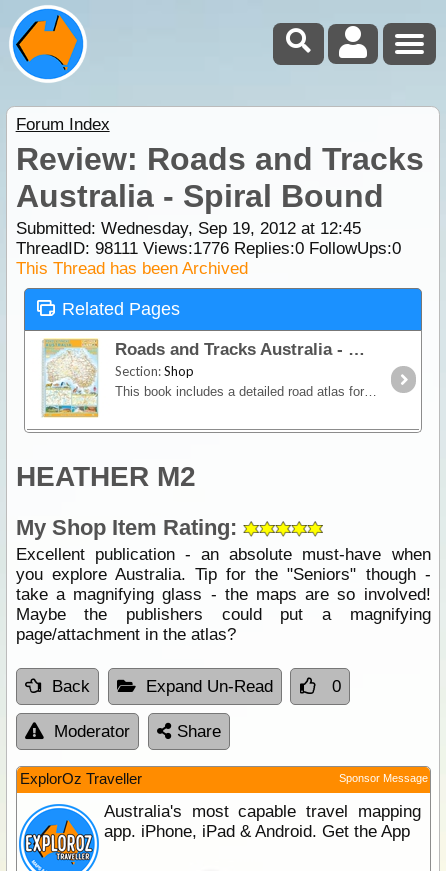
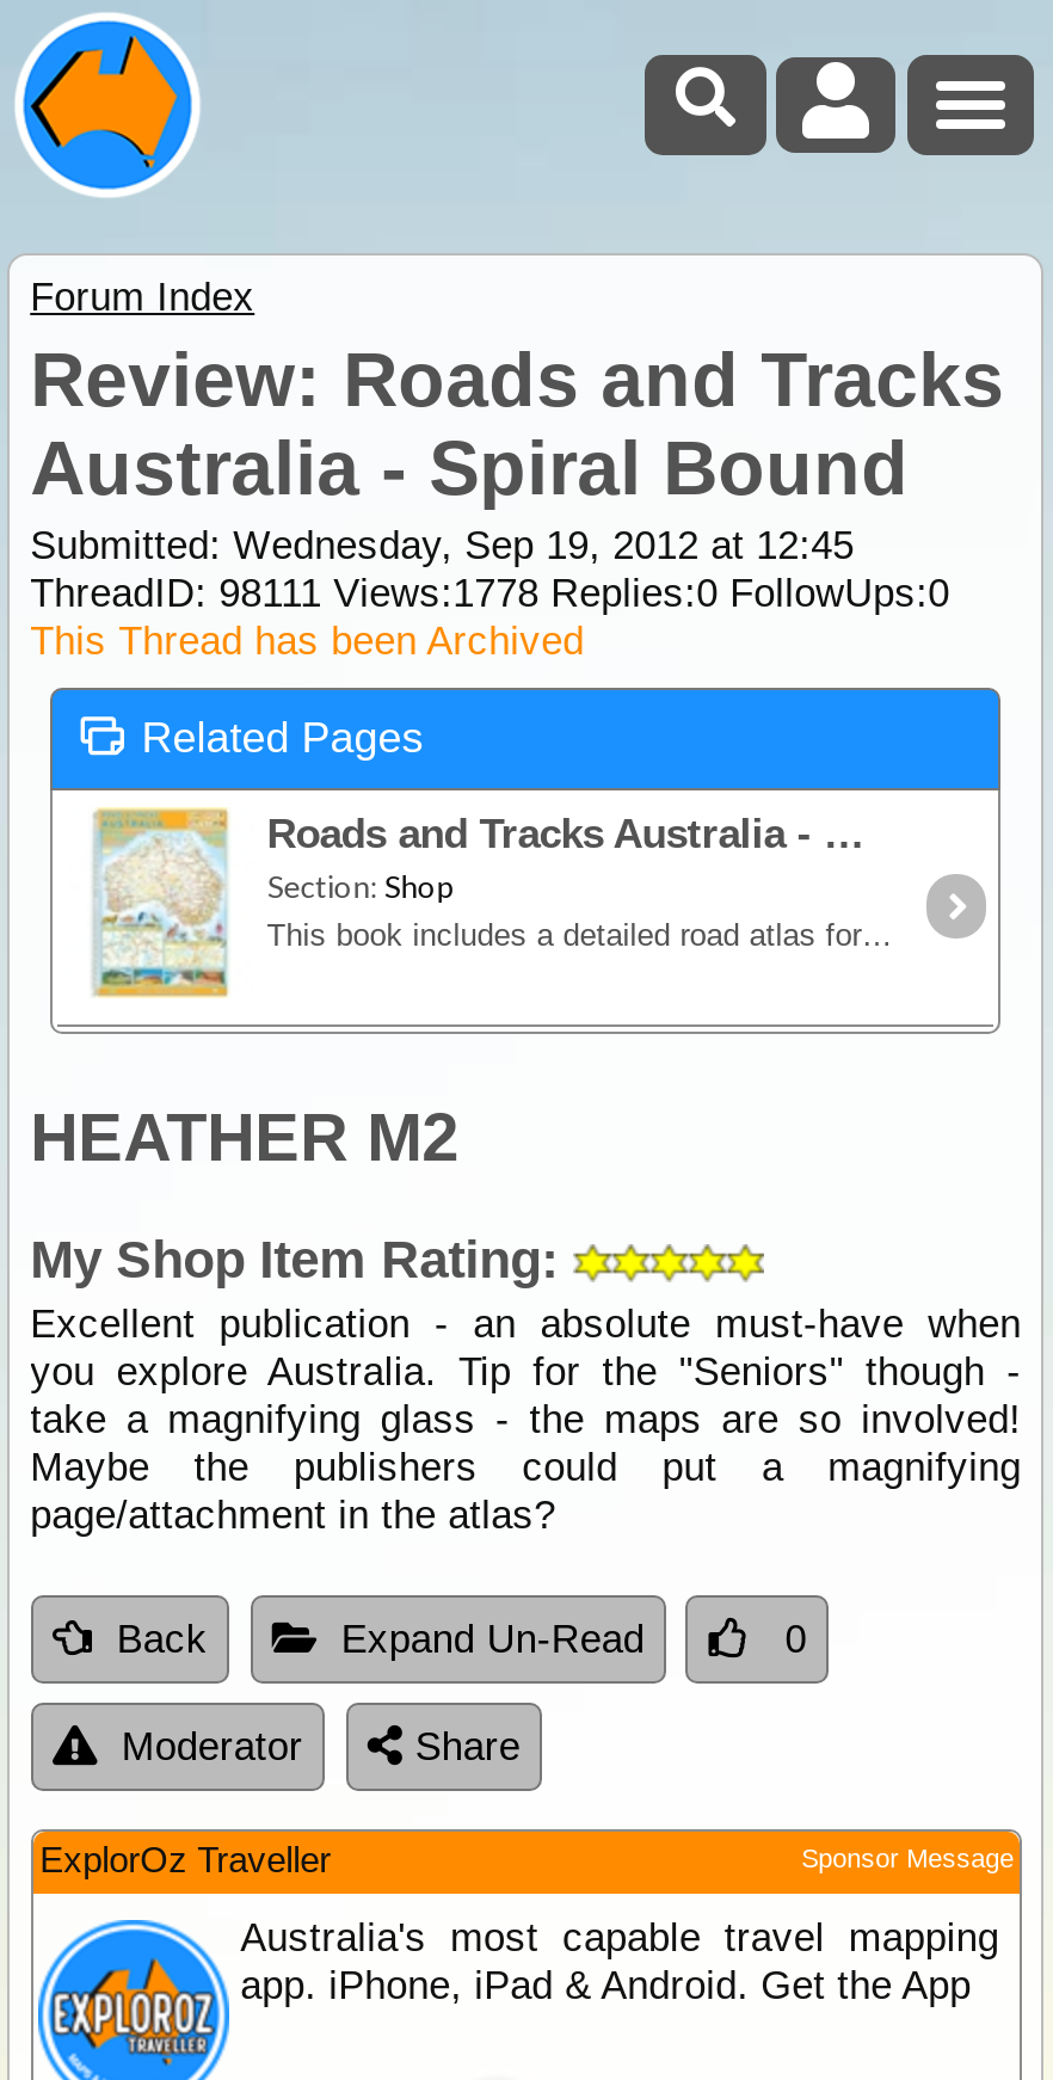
[16,239,401,258] ThreadID: 98111 Views:1776 Replies:0 FollowUps:0 -> [30,571,949,616] ThreadID: 98111 Views:1778 Replies:0 FollowUps:0

